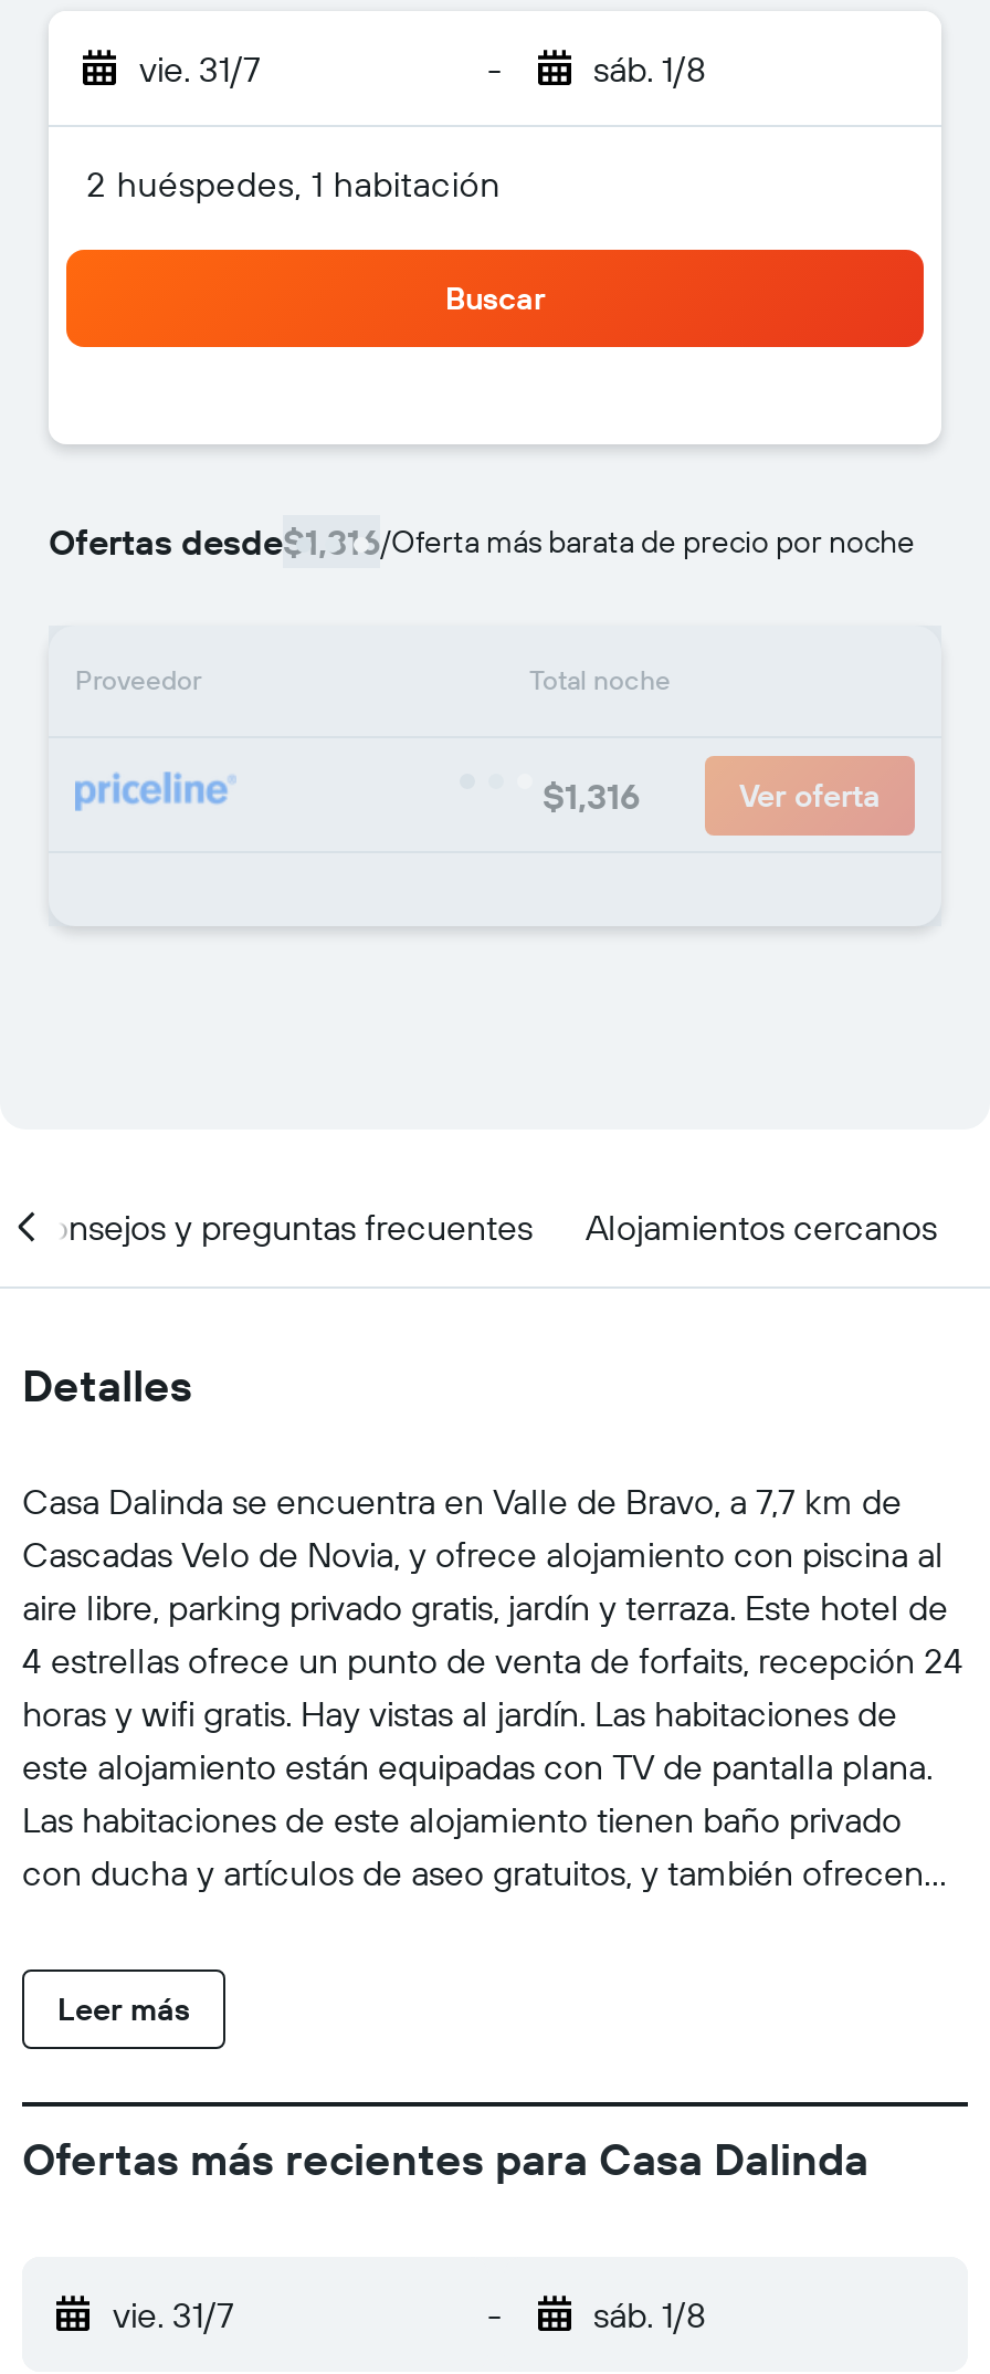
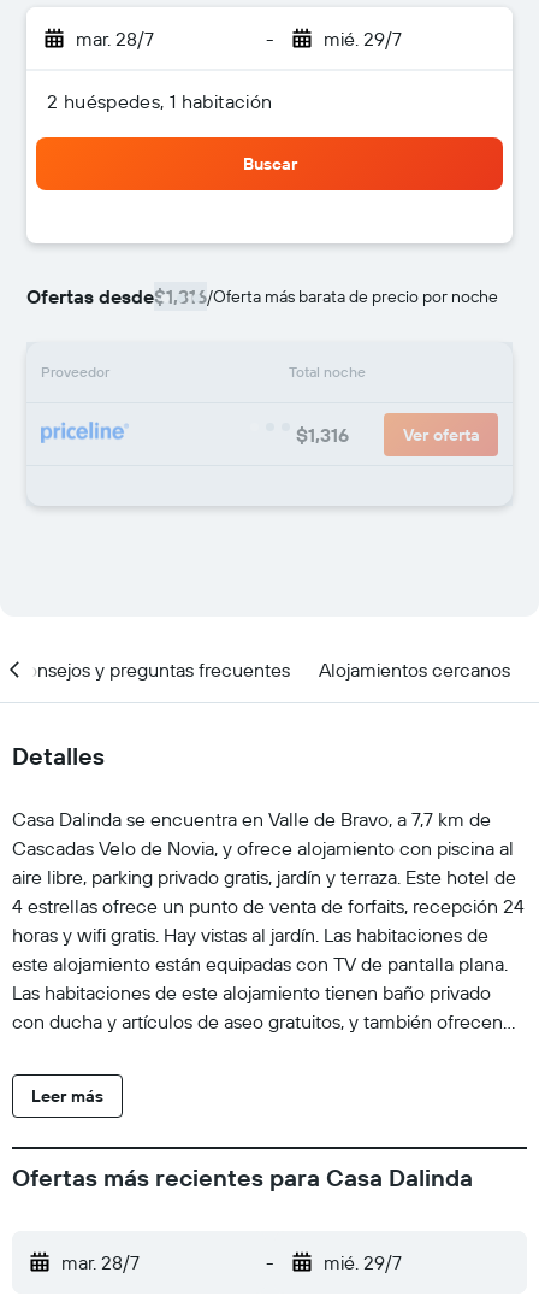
[139,46,261,91] vie. 31/7 -> [76,26,154,51] mar. 28/7
[593,46,706,91] sáb. 1/8 -> [323,26,401,51] mié. 29/7
[113,2292,234,2336] vie. 31/7 -> [61,1250,140,1274] mar. 28/7
[593,2292,706,2336] sáb. 1/8 -> [323,1250,401,1274] mié. 29/7

